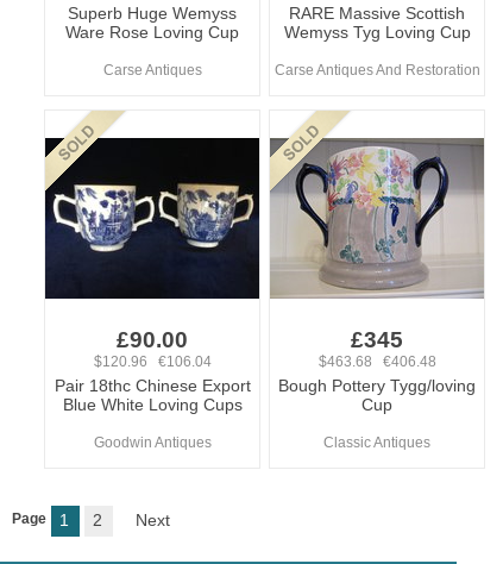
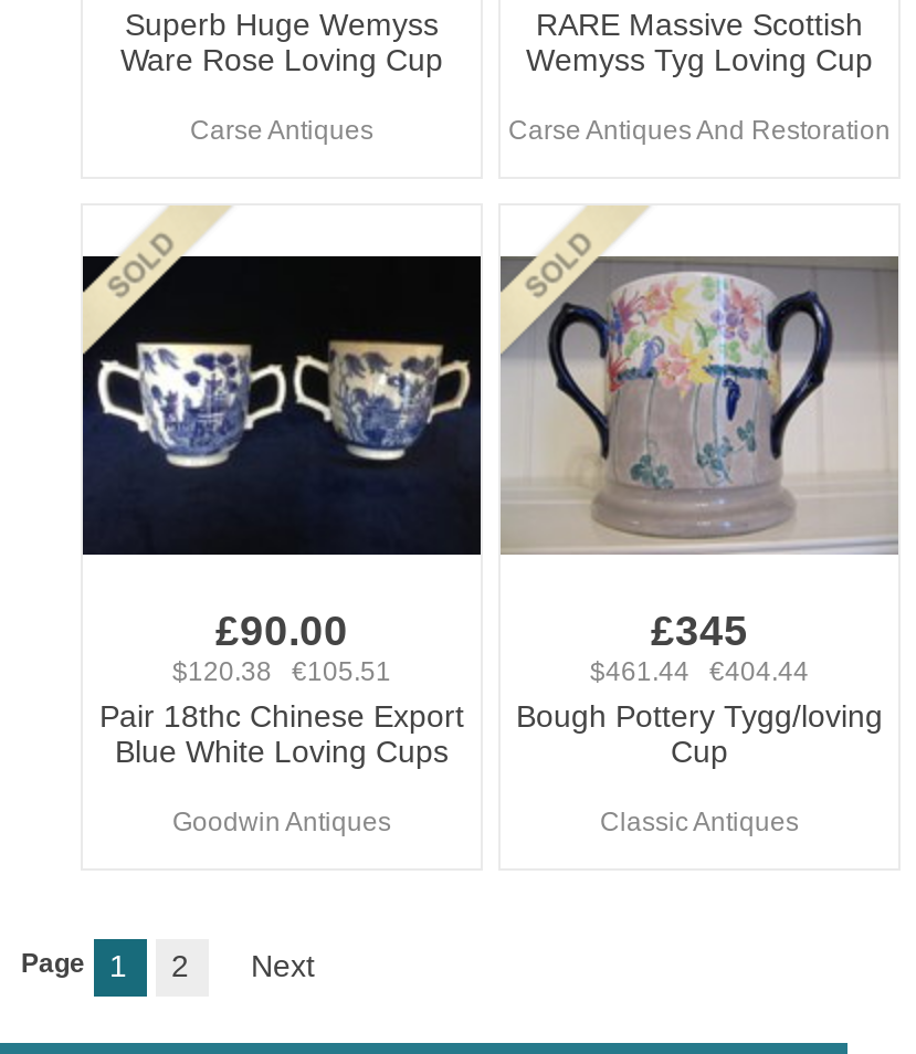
[93,353,211,370] $120.96 €106.04 -> [172,656,391,687] $120.38 €105.51
[318,353,436,370] $463.68 €406.48 -> [590,656,809,687] $461.44 €404.44

